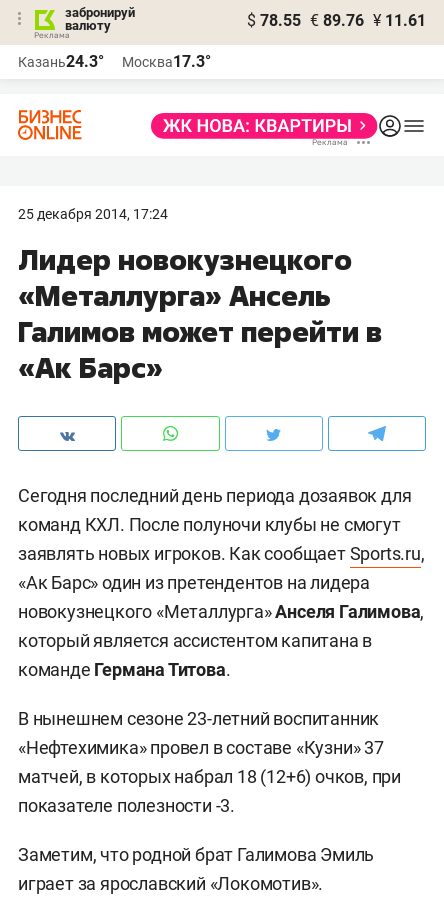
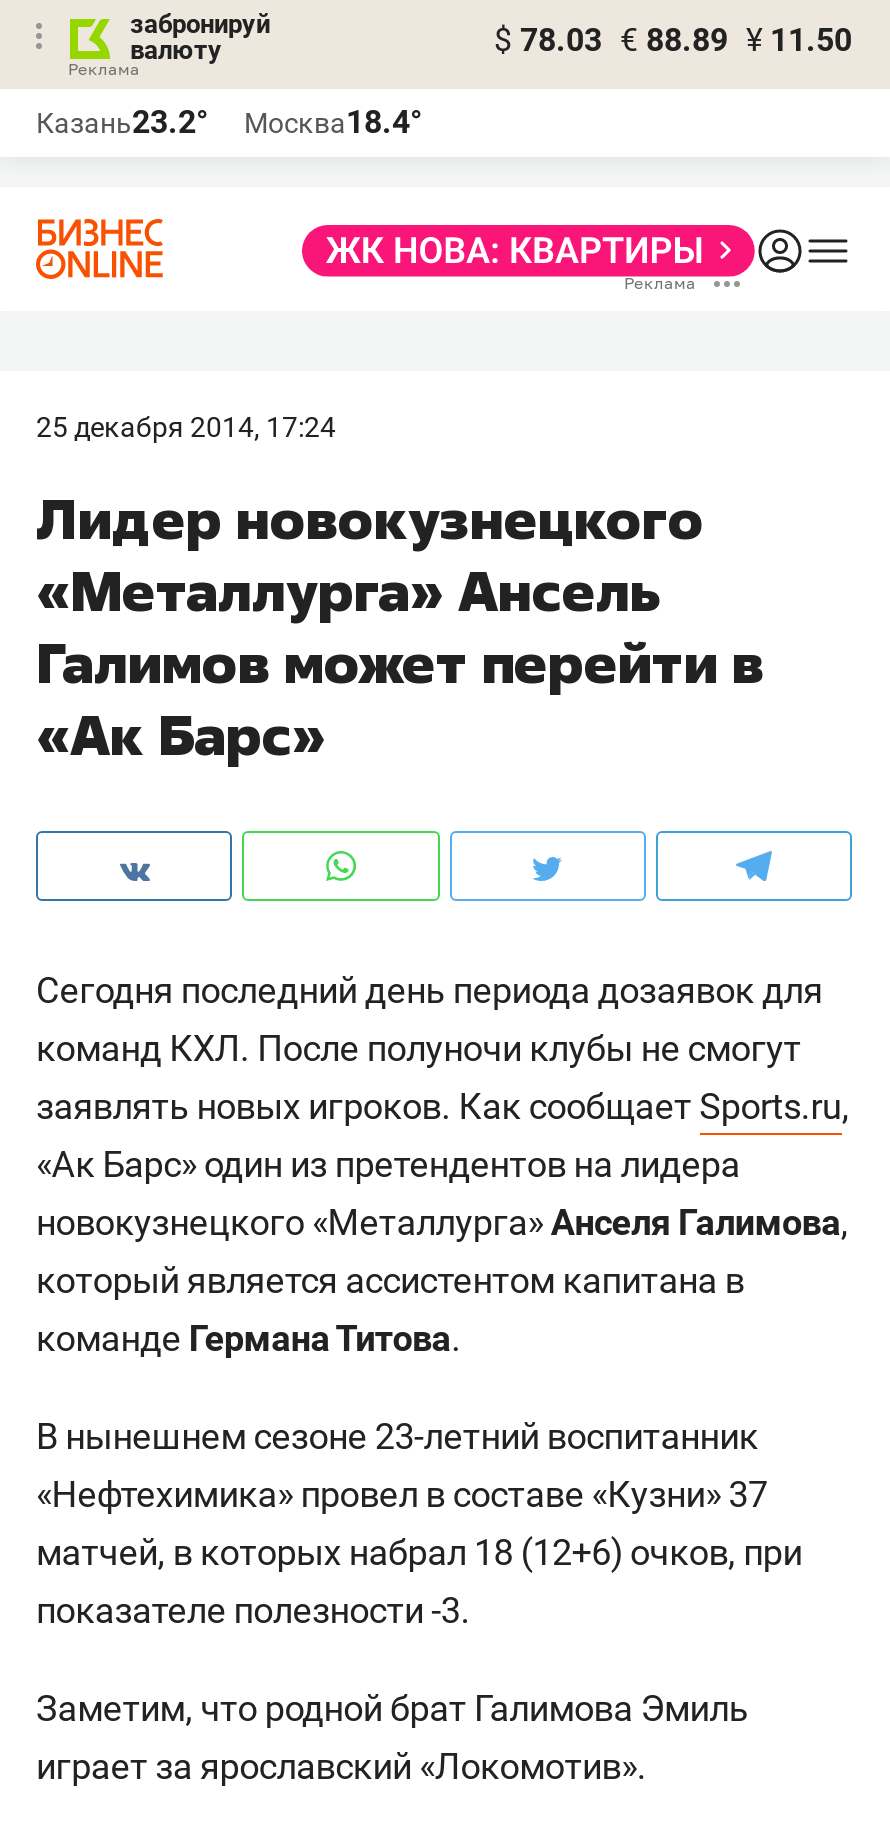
[247,11,426,30] $ 78.55 € 89.76 ¥ 11.61 -> [494,21,852,59] $ 78.03 € 88.89 ¥ 11.50
[18,52,104,71] Казань24.3° -> [36,103,208,141] Казань23.2°
[122,52,211,71] Москва17.3° -> [244,103,422,141] Москва18.4°

